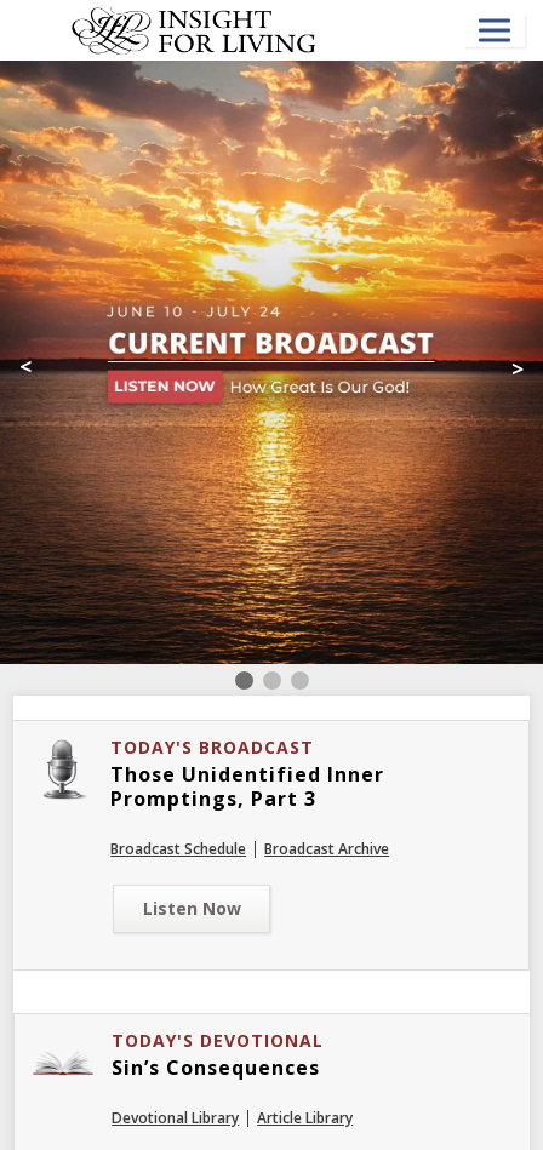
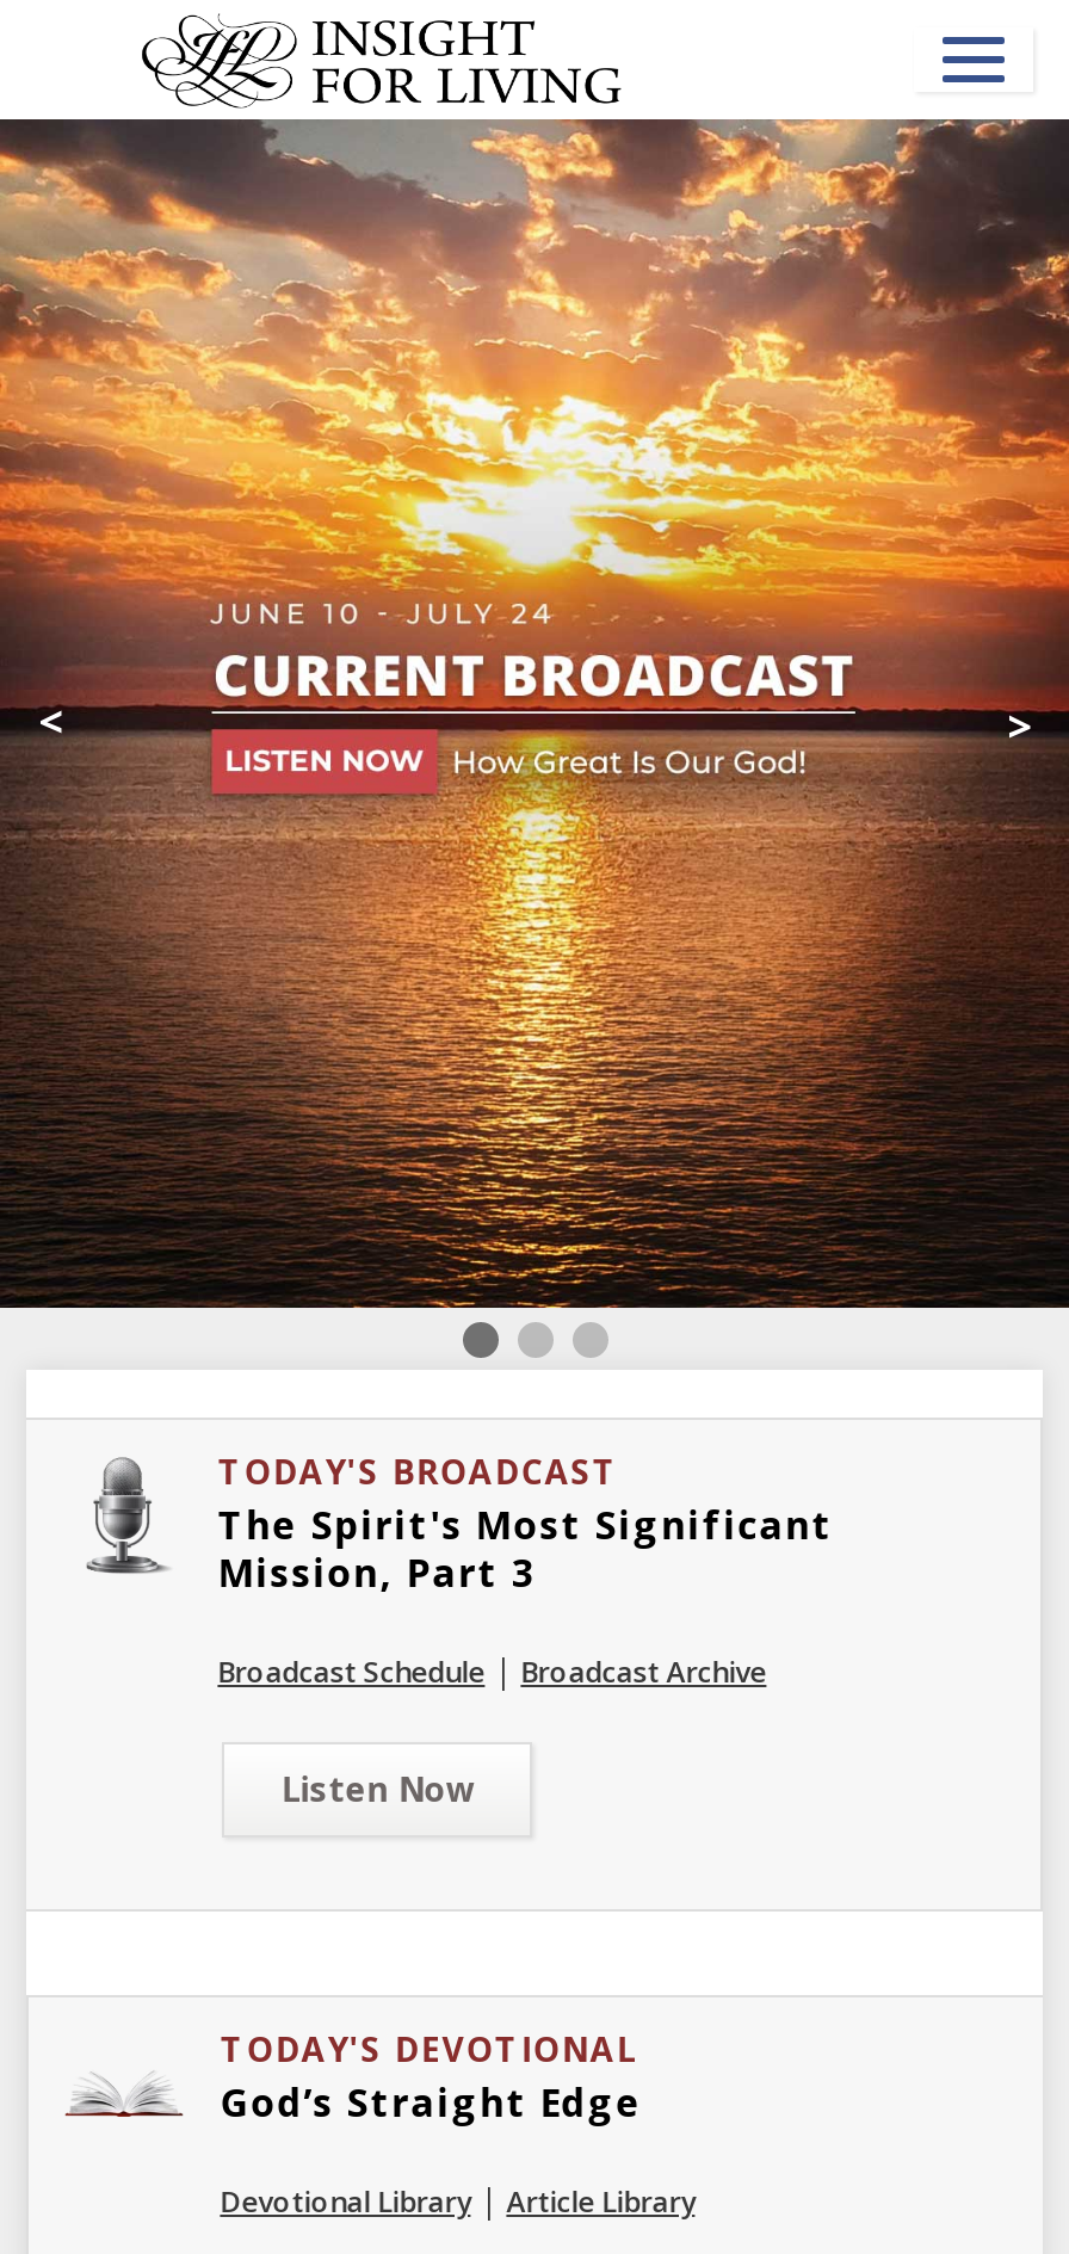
[111,761,384,812] Those Unidentified Inner | Promptings, Part 3 -> [218,1498,833,1598] The Spirit's Most Significant | Mission, Part 3
[112,1054,320,1081] Sin’s Consequences -> [220,2076,642,2128] God’s Straight Edge

